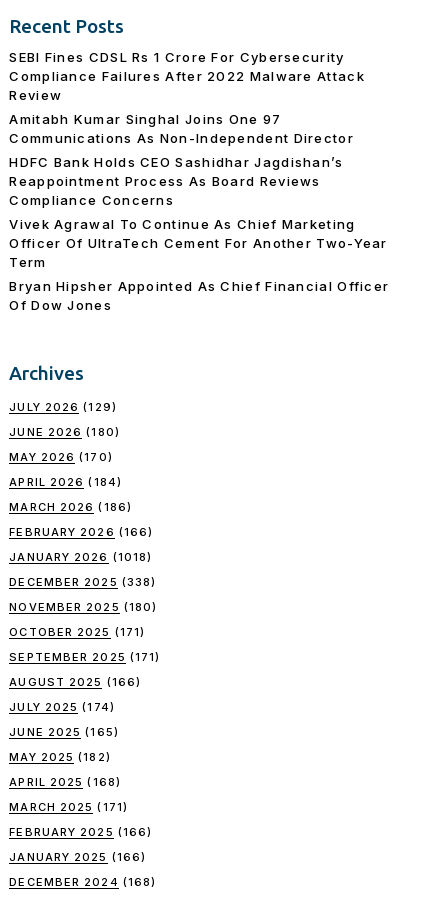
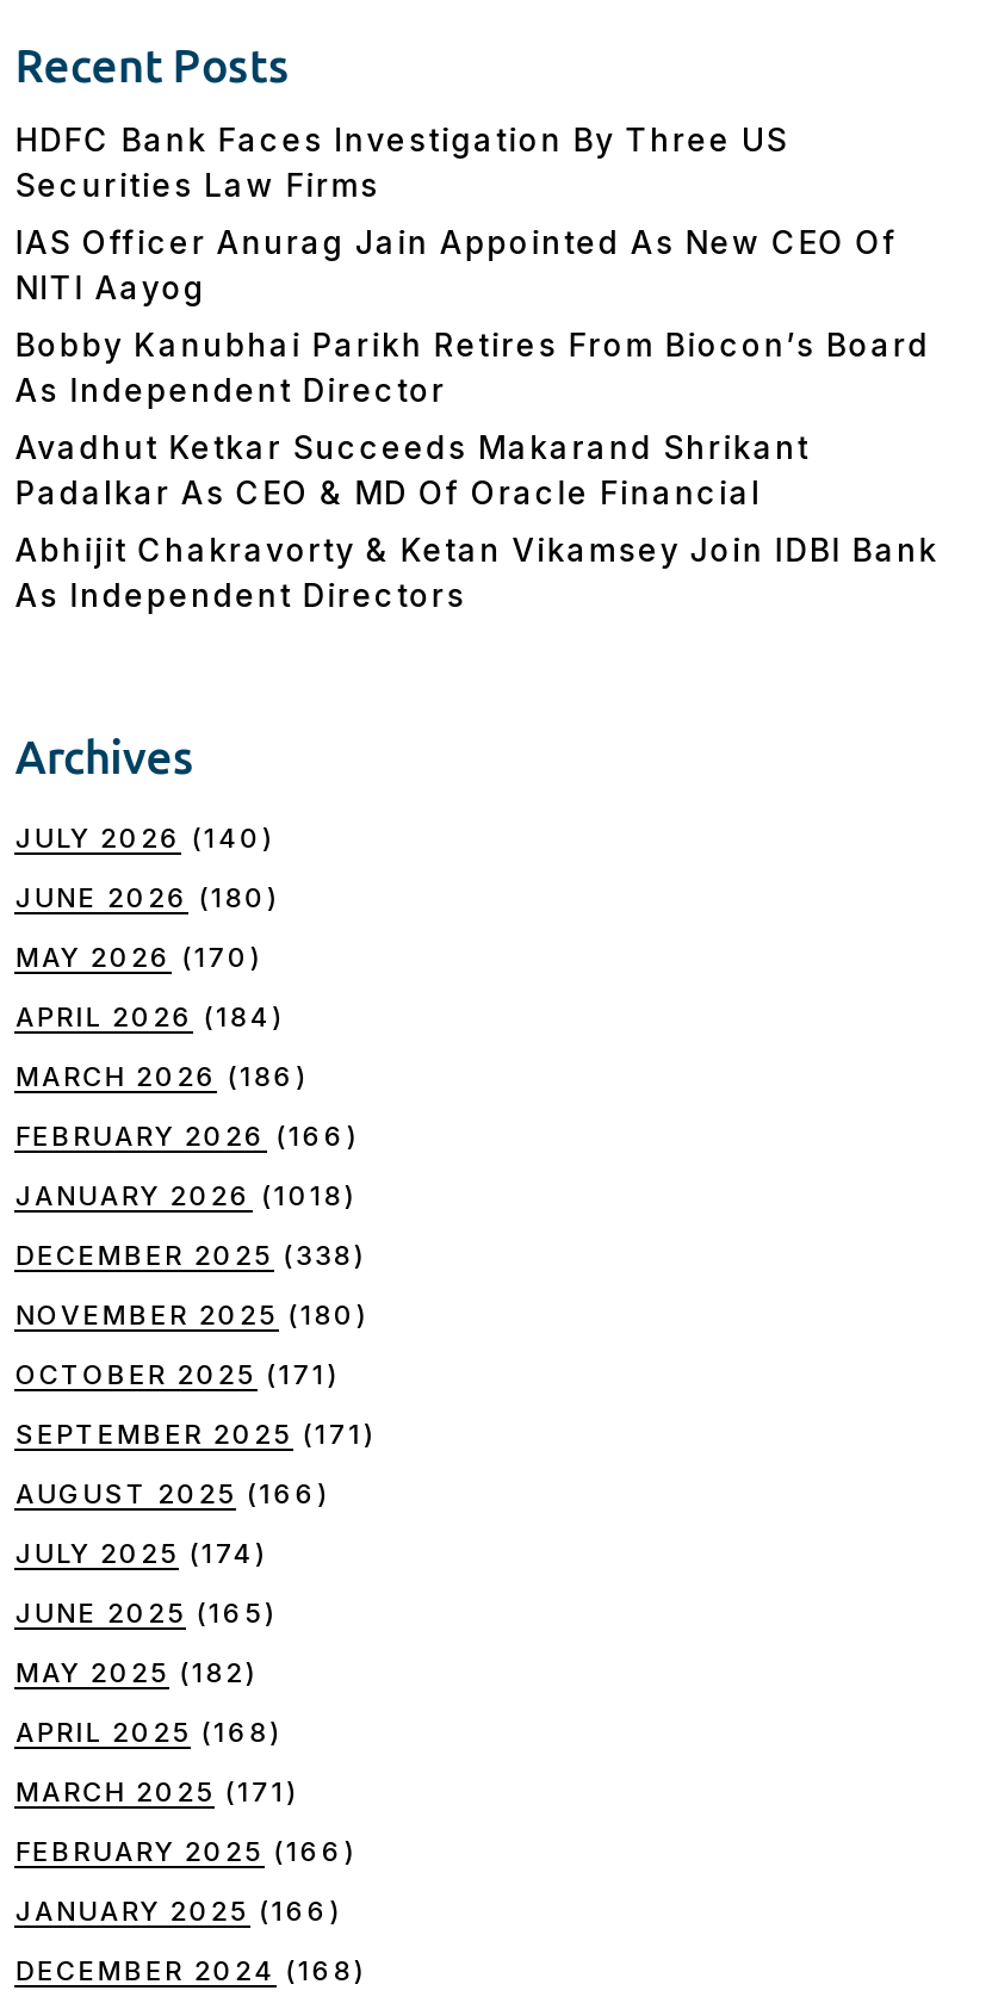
[9,49,365,103] SEBI Fines CDSL Rs 1 Crore For Cybersecurity | Compliance Failures After 2022 Malware Attack | Review -> [15,119,788,202] HDFC Bank Faces Investigation By Three US | Securities Law Firms
[9,111,354,146] Amitabh Kumar Singhal Joins One 97 | Communications As Non-Independent Director -> [15,222,898,305] IAS Officer Anurag Jain Appointed As New CEO Of | NITI Aayog
[9,154,344,208] HDFC Bank Holds CEO Sashidhar Jagdishan’s | Reappointment Process As Board Reviews | Compliance Concerns -> [15,324,930,408] Bobby Kanubhai Parikh Retires From Biocon’s Board | As Independent Director
[9,216,388,270] Vivek Agrawal To Continue As Chief Marketing | Officer Of UltraTech Cement For Another Two-Year | Term -> [15,427,810,510] Avadhut Ketkar Succeeds Makarand Shrikant | Padalkar As CEO & MD Of Oracle Financial
[9,278,389,313] Bryan Hipsher Appointed As Chief Financial Officer | Of Dow Jones -> [15,529,939,613] Abhijit Chakravorty & Ketan Vikamsey Join IDBI Bank | As Independent Directors
[9,400,117,414] JULY 2026 (129) -> [15,820,274,853] JULY 2026 (140)

